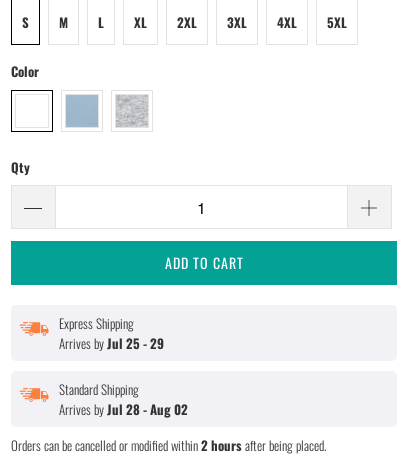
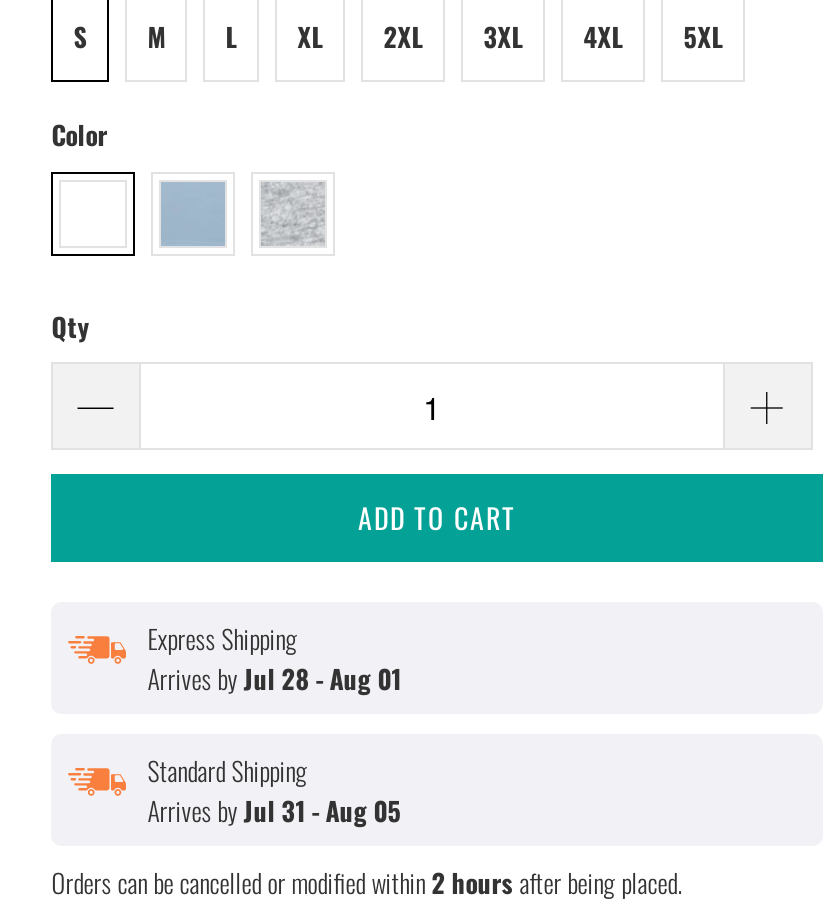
[59,333,164,353] Arrives by Jul 25 - 29 -> [147,658,401,698] Arrives by Jul 28 - Aug 01
[59,399,188,419] Arrives by Jul 28 - Aug 02 -> [147,790,401,830] Arrives by Jul 31 - Aug 05

